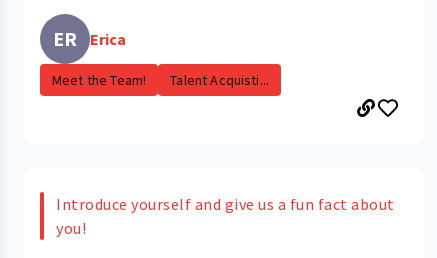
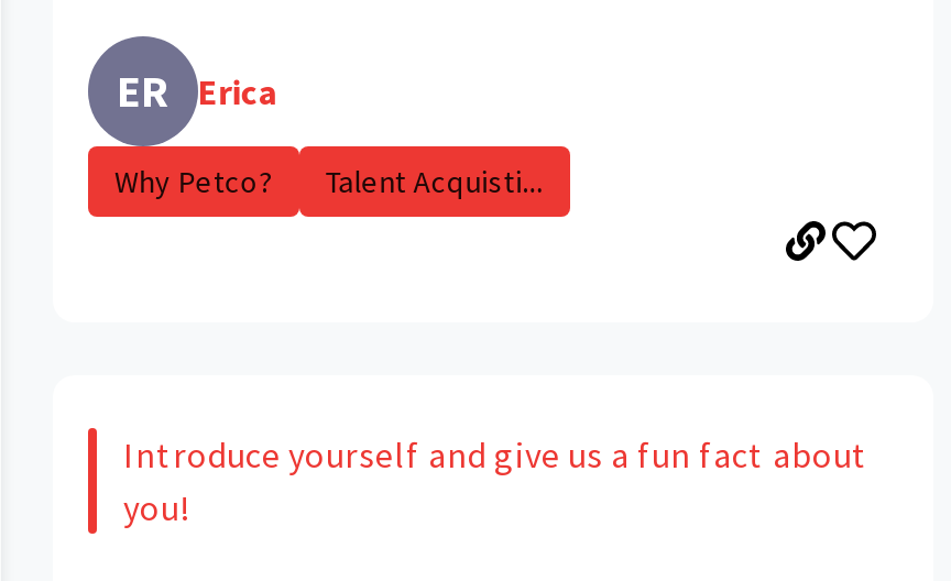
[52,71,146,89] Meet the Team! -> [114,161,272,201] Why Petco?

